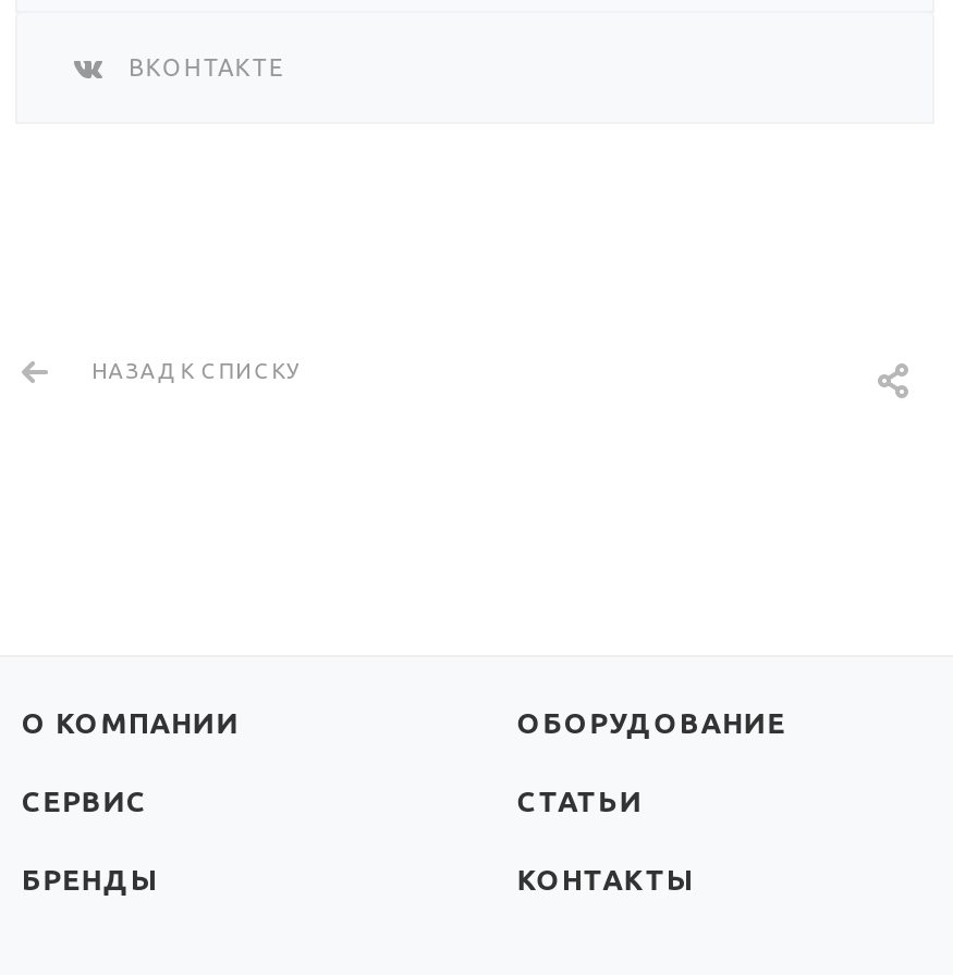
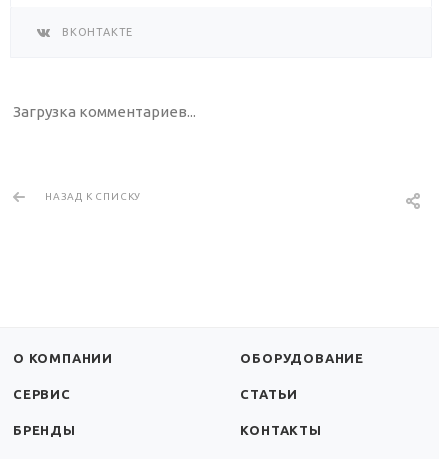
none -> [13,103,196,120] Загрузка комментариев...

